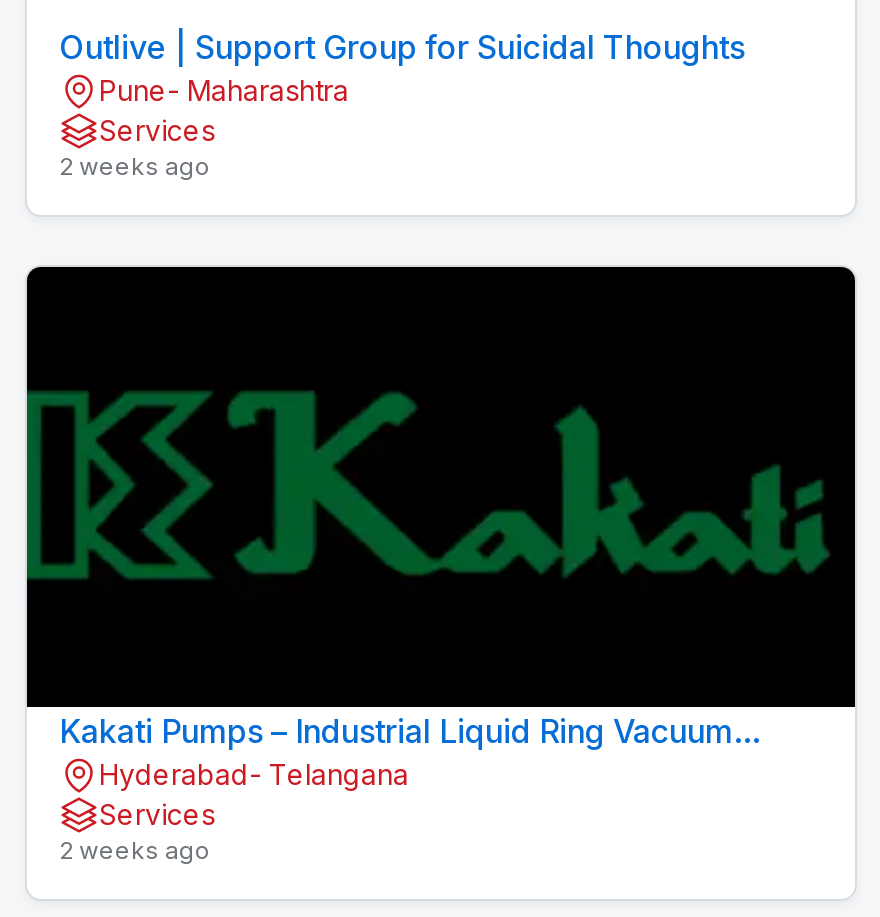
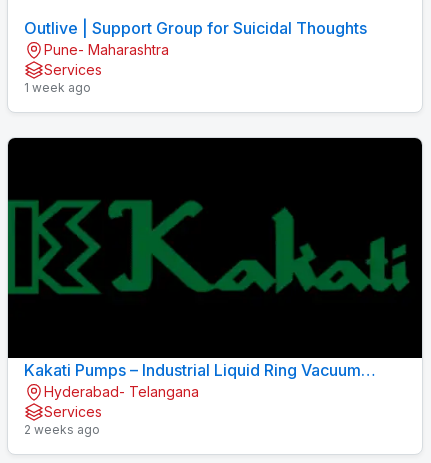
[59,151,211,181] 2 weeks ago -> [24,80,91,95] 1 week ago

